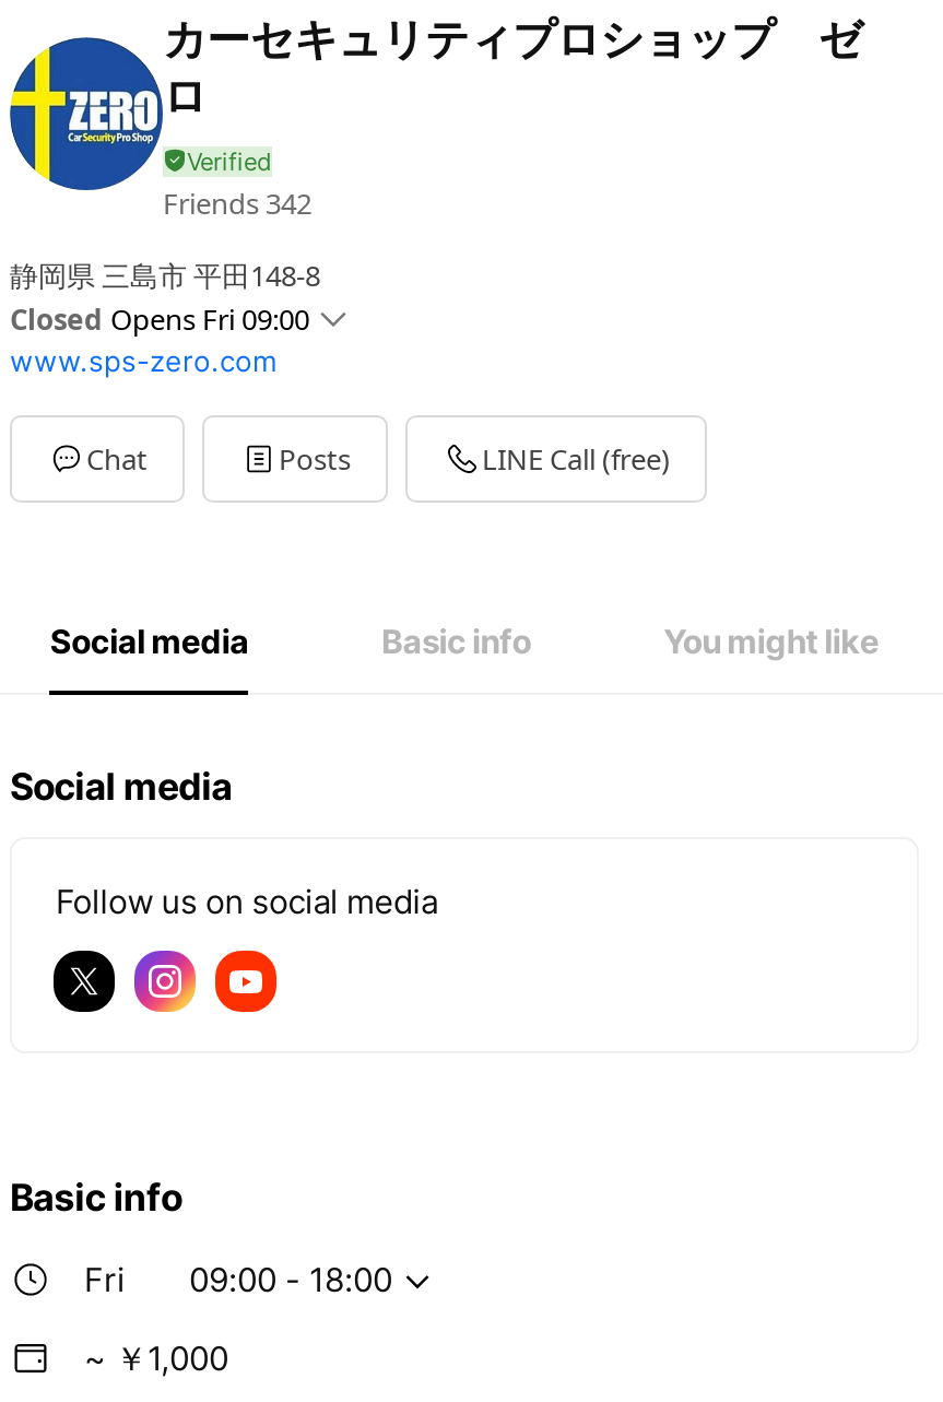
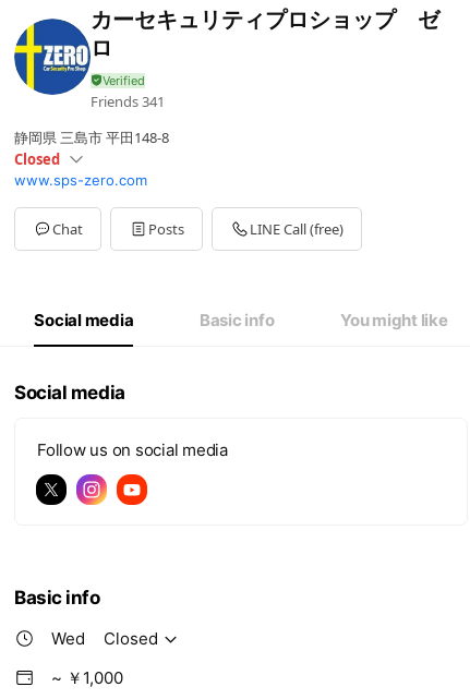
[163,184,311,224] Friends 342 -> [91,92,165,112] Friends 341
[10,300,309,340] Closed Opens Fri 09:00 -> [14,150,60,169] Closed
[84,1260,392,1301] Fri | 09:00 - 18:00 -> [51,629,158,649] Wed | Closed

